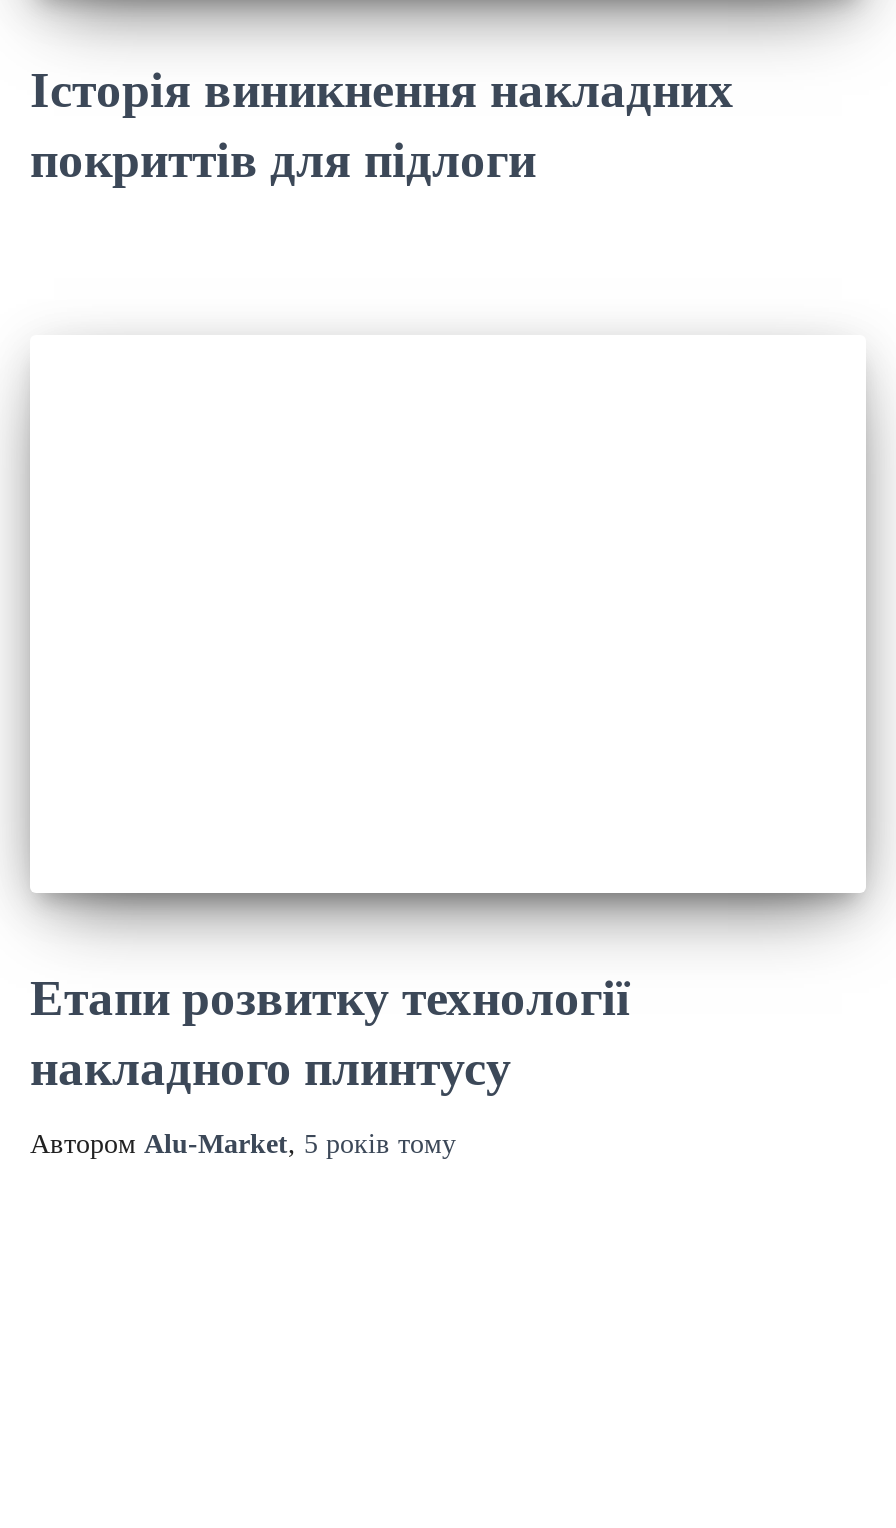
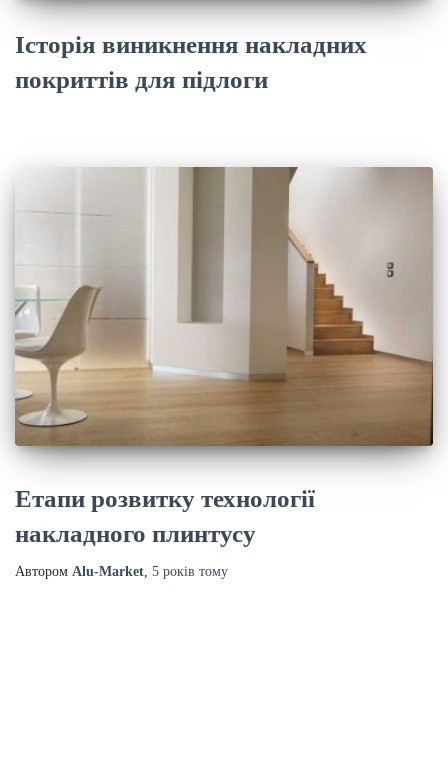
none -> [14,166,434,447] [image]

